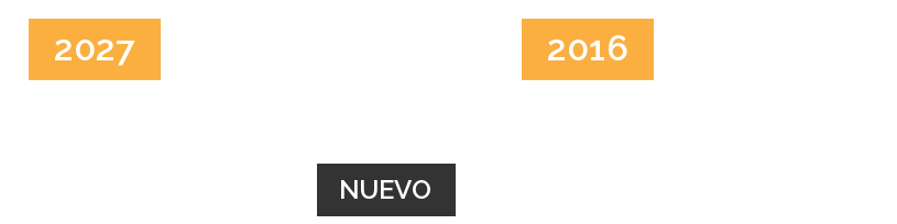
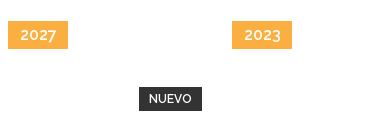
[547,26,628,68] 2016 -> [243,24,280,43] 2023

